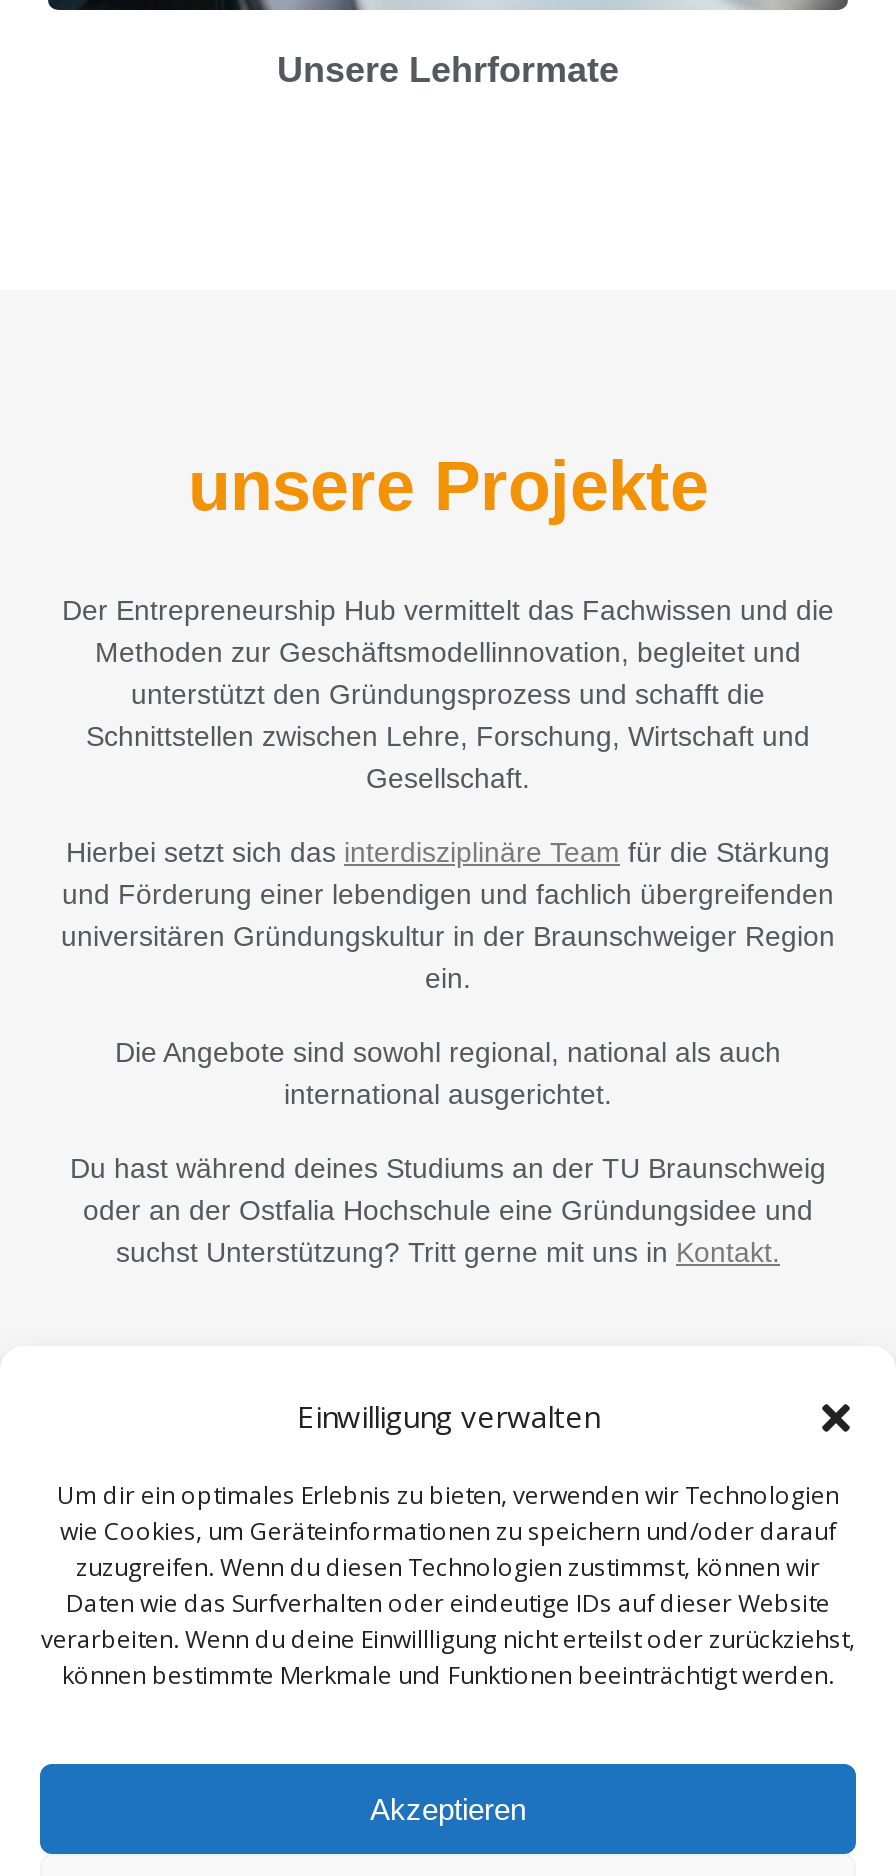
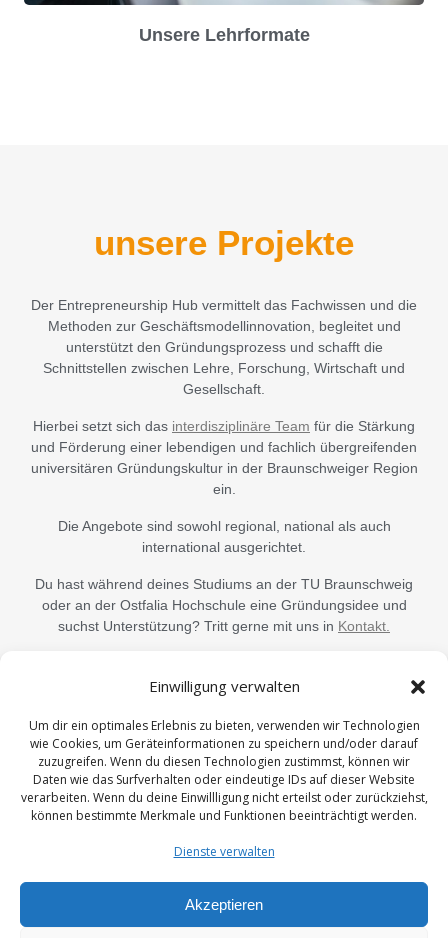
moved [41,1396,855,1692] -> [20,676,427,824]: Einwilligung verwalten | Um dir ein optimales Erlebnis zu bieten, verwenden wir Technologien | wie Cookies, um Geräteinformationen zu speichern und/oder darauf | zuzugreifen. Wenn du diesen Technologien zustimmst, können wir | Daten wie das Surfverhalten oder eindeutige IDs auf dieser Website | verarbeiten. Wenn du deine Einwillligung nicht erteilst oder zurückziehst, | können bestimmte Merkmale und Funktionen beeinträchtigt werden.
none -> [173,843,274,860] Dienste verwalten

